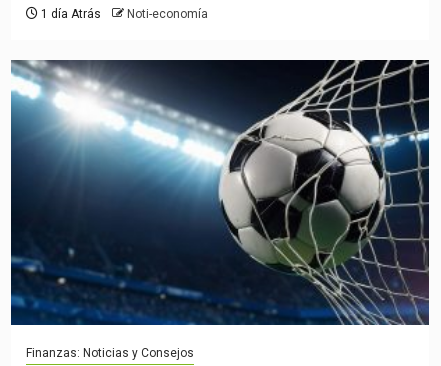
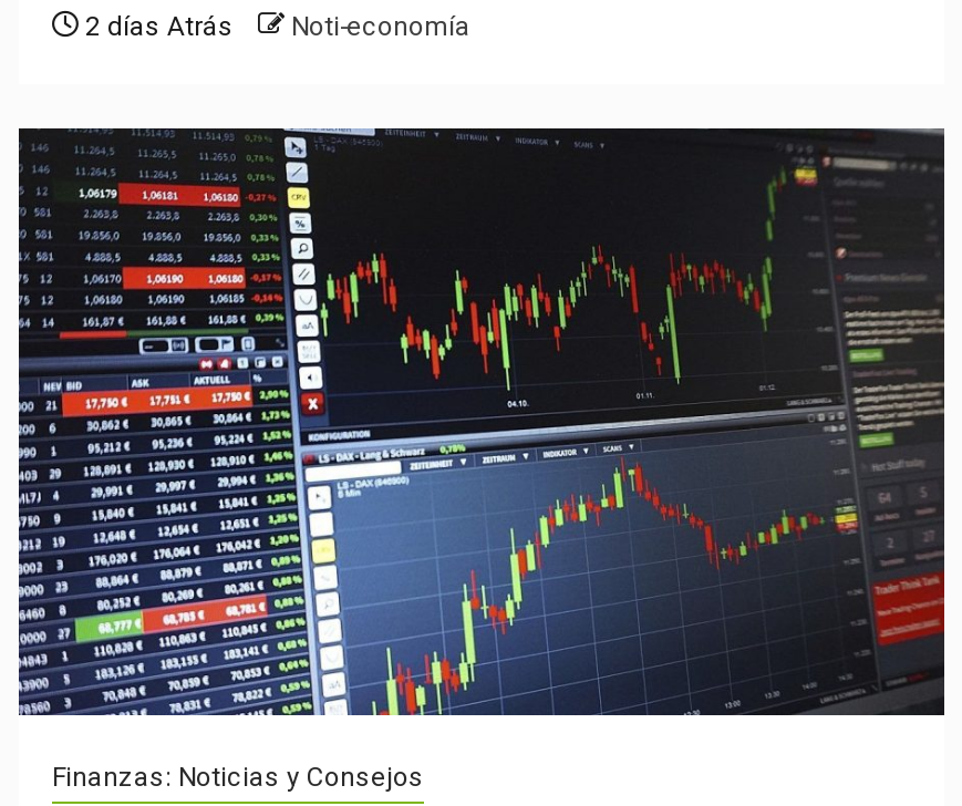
[38,7,208,21] 1 día Atrás Noti-economía -> [79,11,470,42] 2 días Atrás Noti-economía
[10,59,430,326] [image] -> [17,126,947,717] [image]

